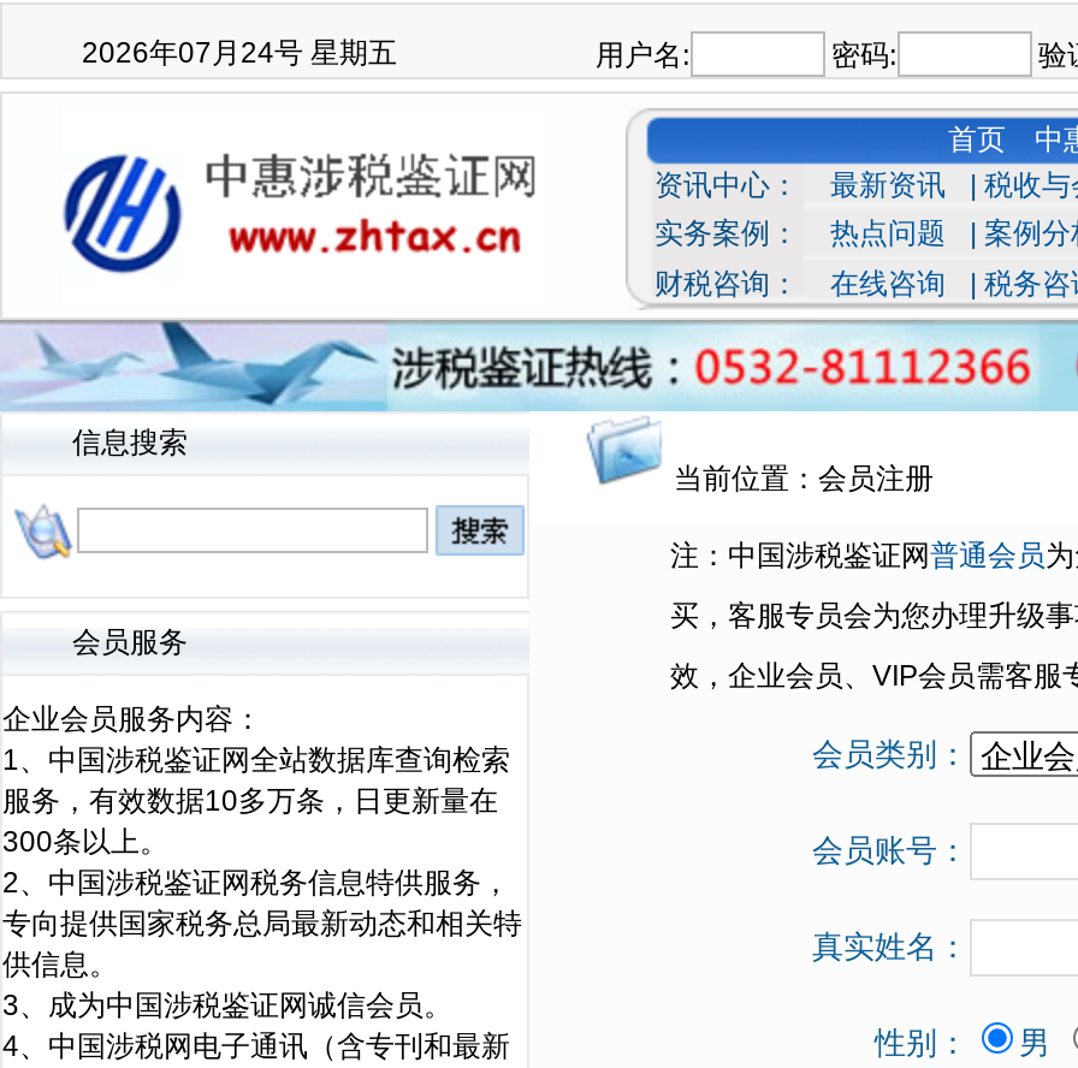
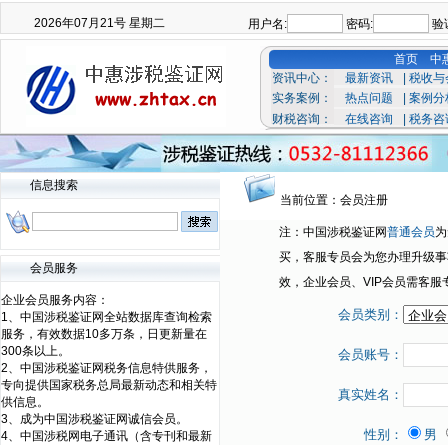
[82,36,397,70] 2026年07月24号 星期五 -> [34,16,165,30] 2026年07月21号 星期二

